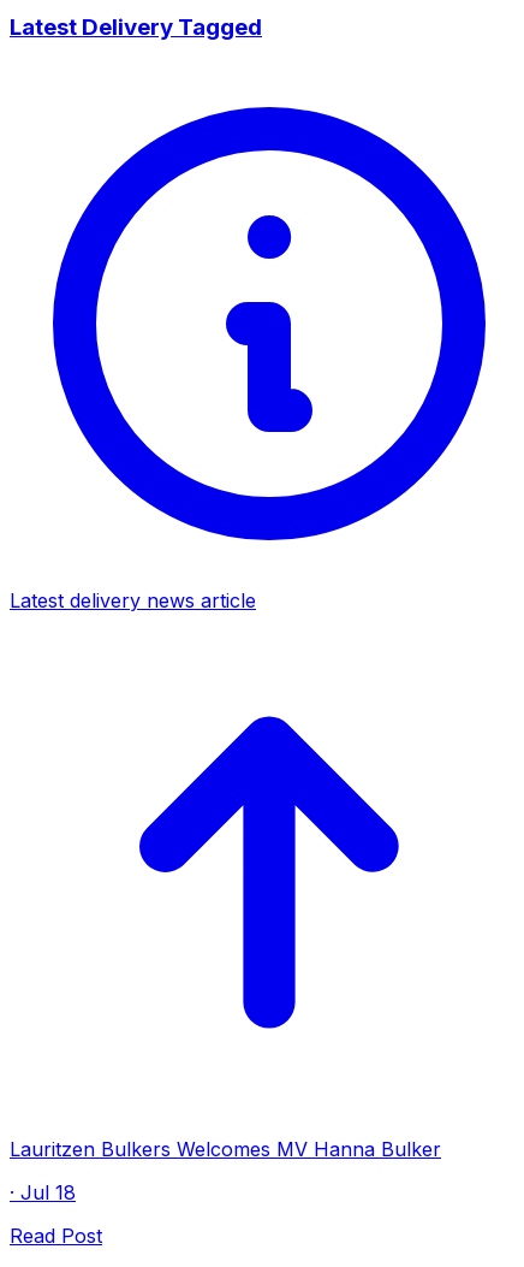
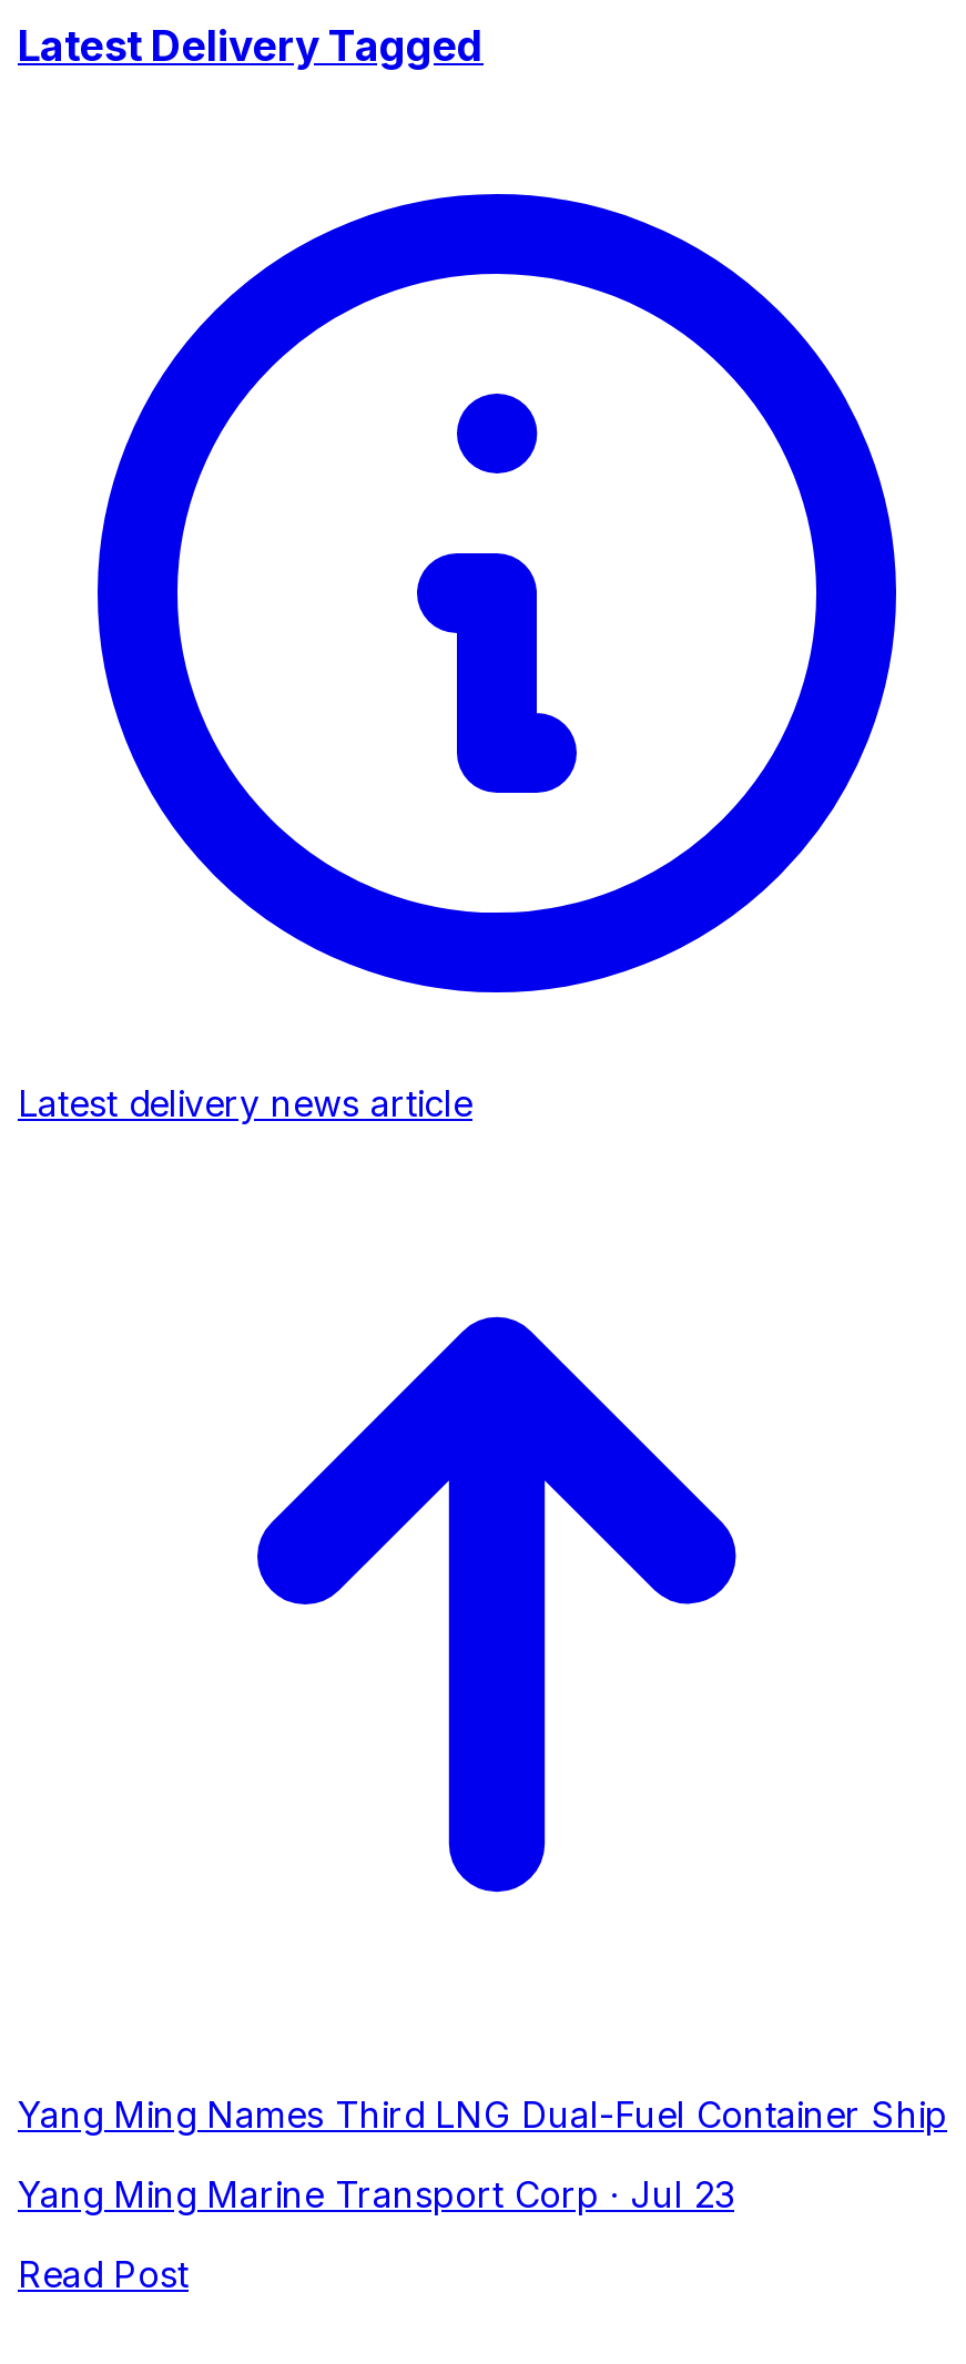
[10,1137,441,1161] Lauritzen Bulkers Welcomes MV Hanna Bulker -> [18,2093,947,2137] Yang Ming Names Third LNG Dual-Fuel Container Ship
[10,1181,76,1205] · Jul 18 -> [18,2173,734,2217] Yang Ming Marine Transport Corp · Jul 23

